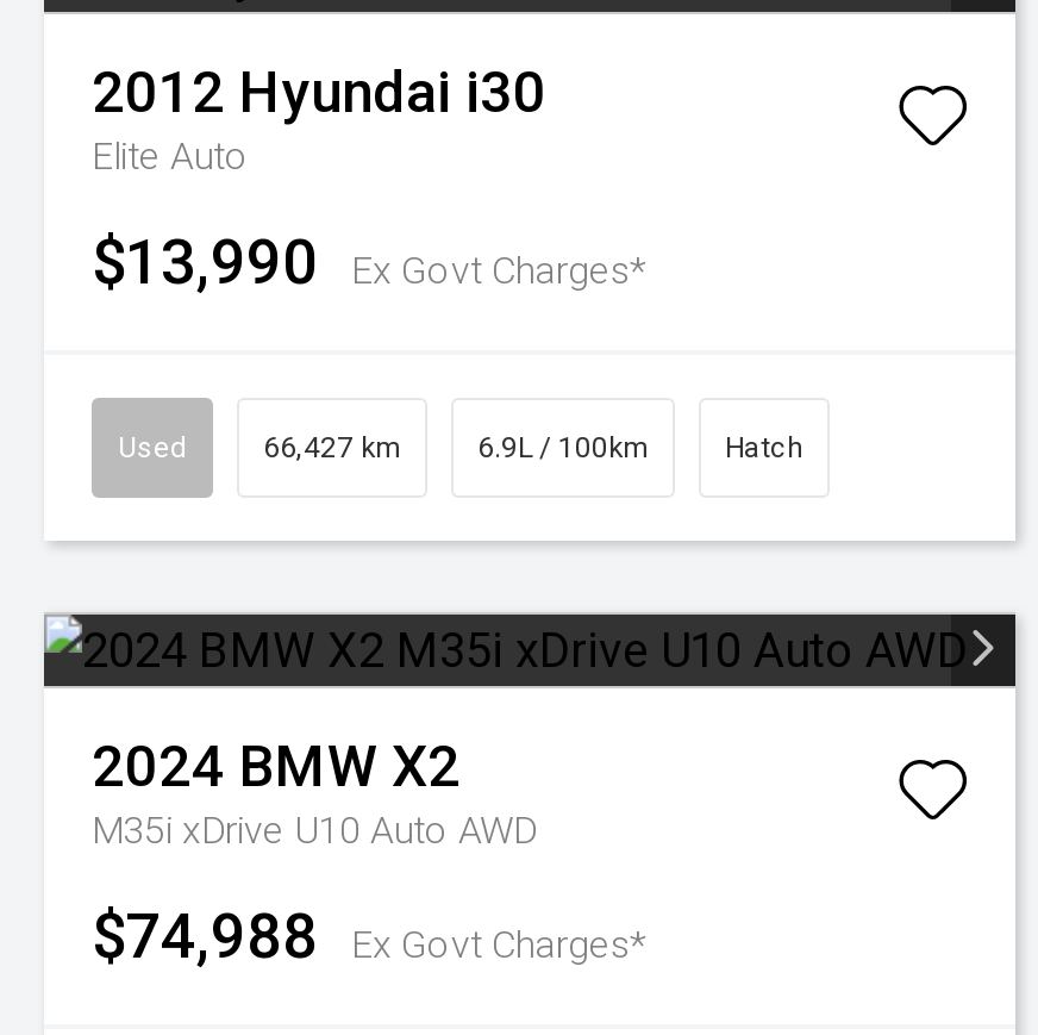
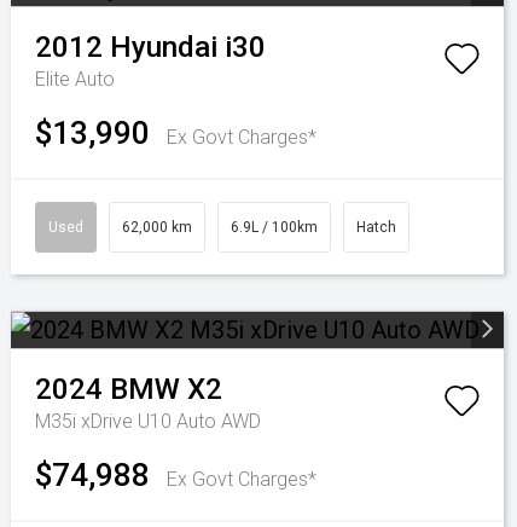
[263,431,401,464] 66,427 km -> [122,219,192,236] 62,000 km

